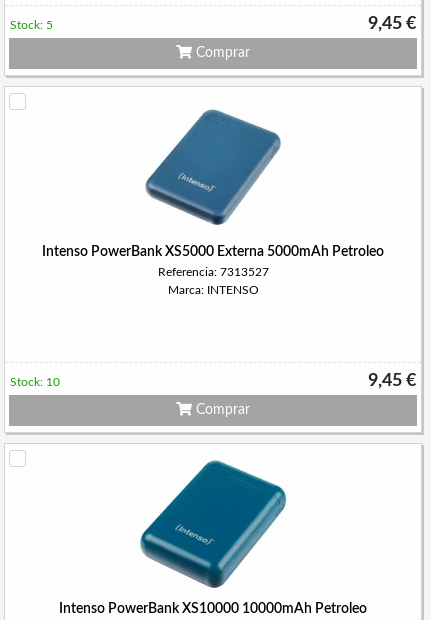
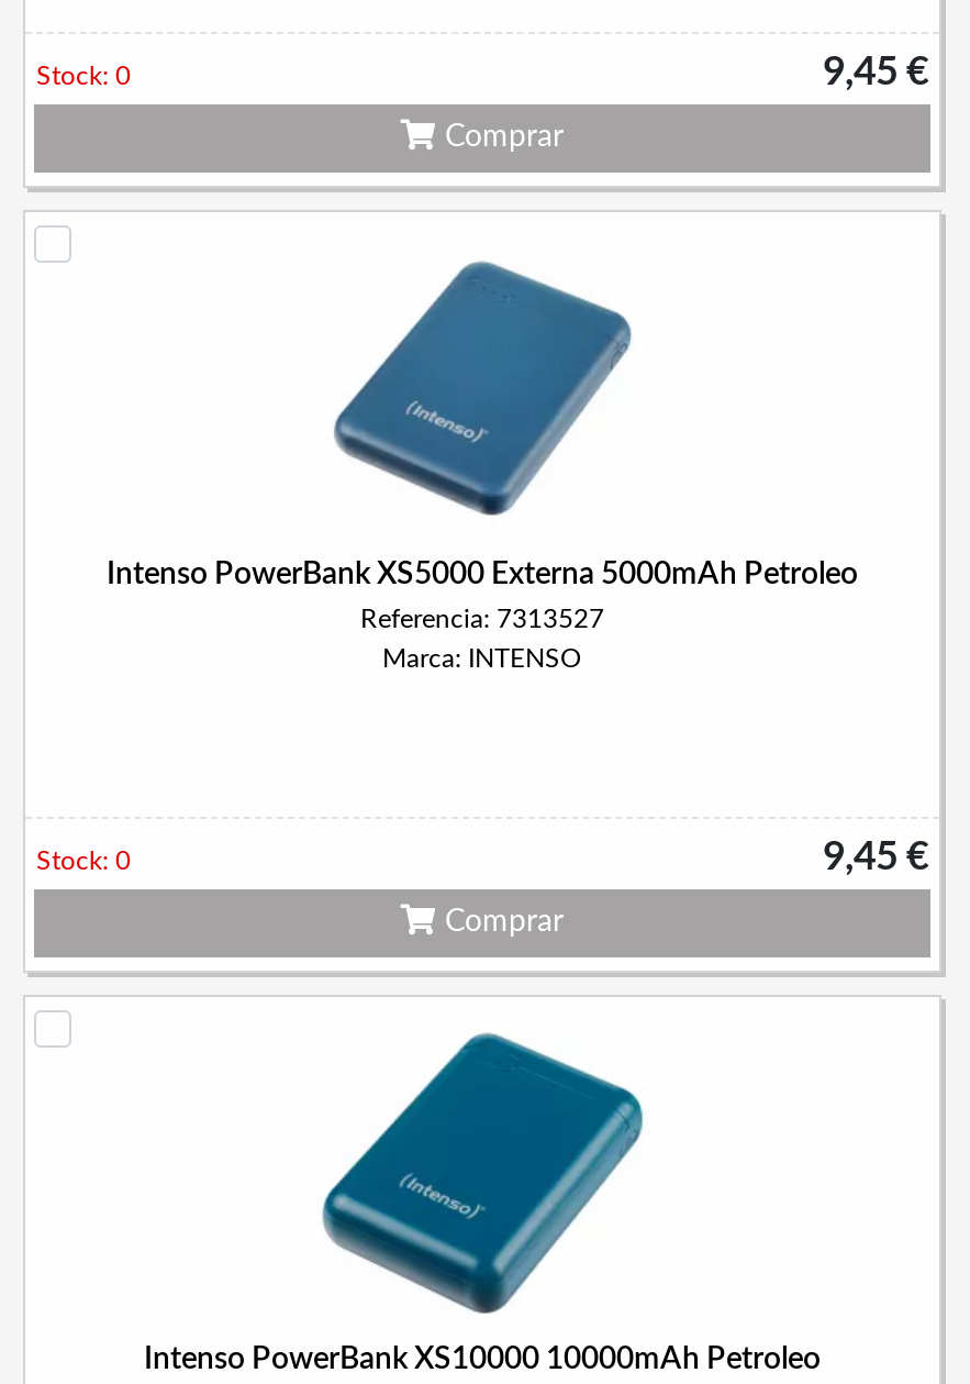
[10,19,53,31] Stock: 5 -> [36,63,131,89] Stock: 0
[10,376,60,388] Stock: 10 -> [36,848,131,874] Stock: 0

